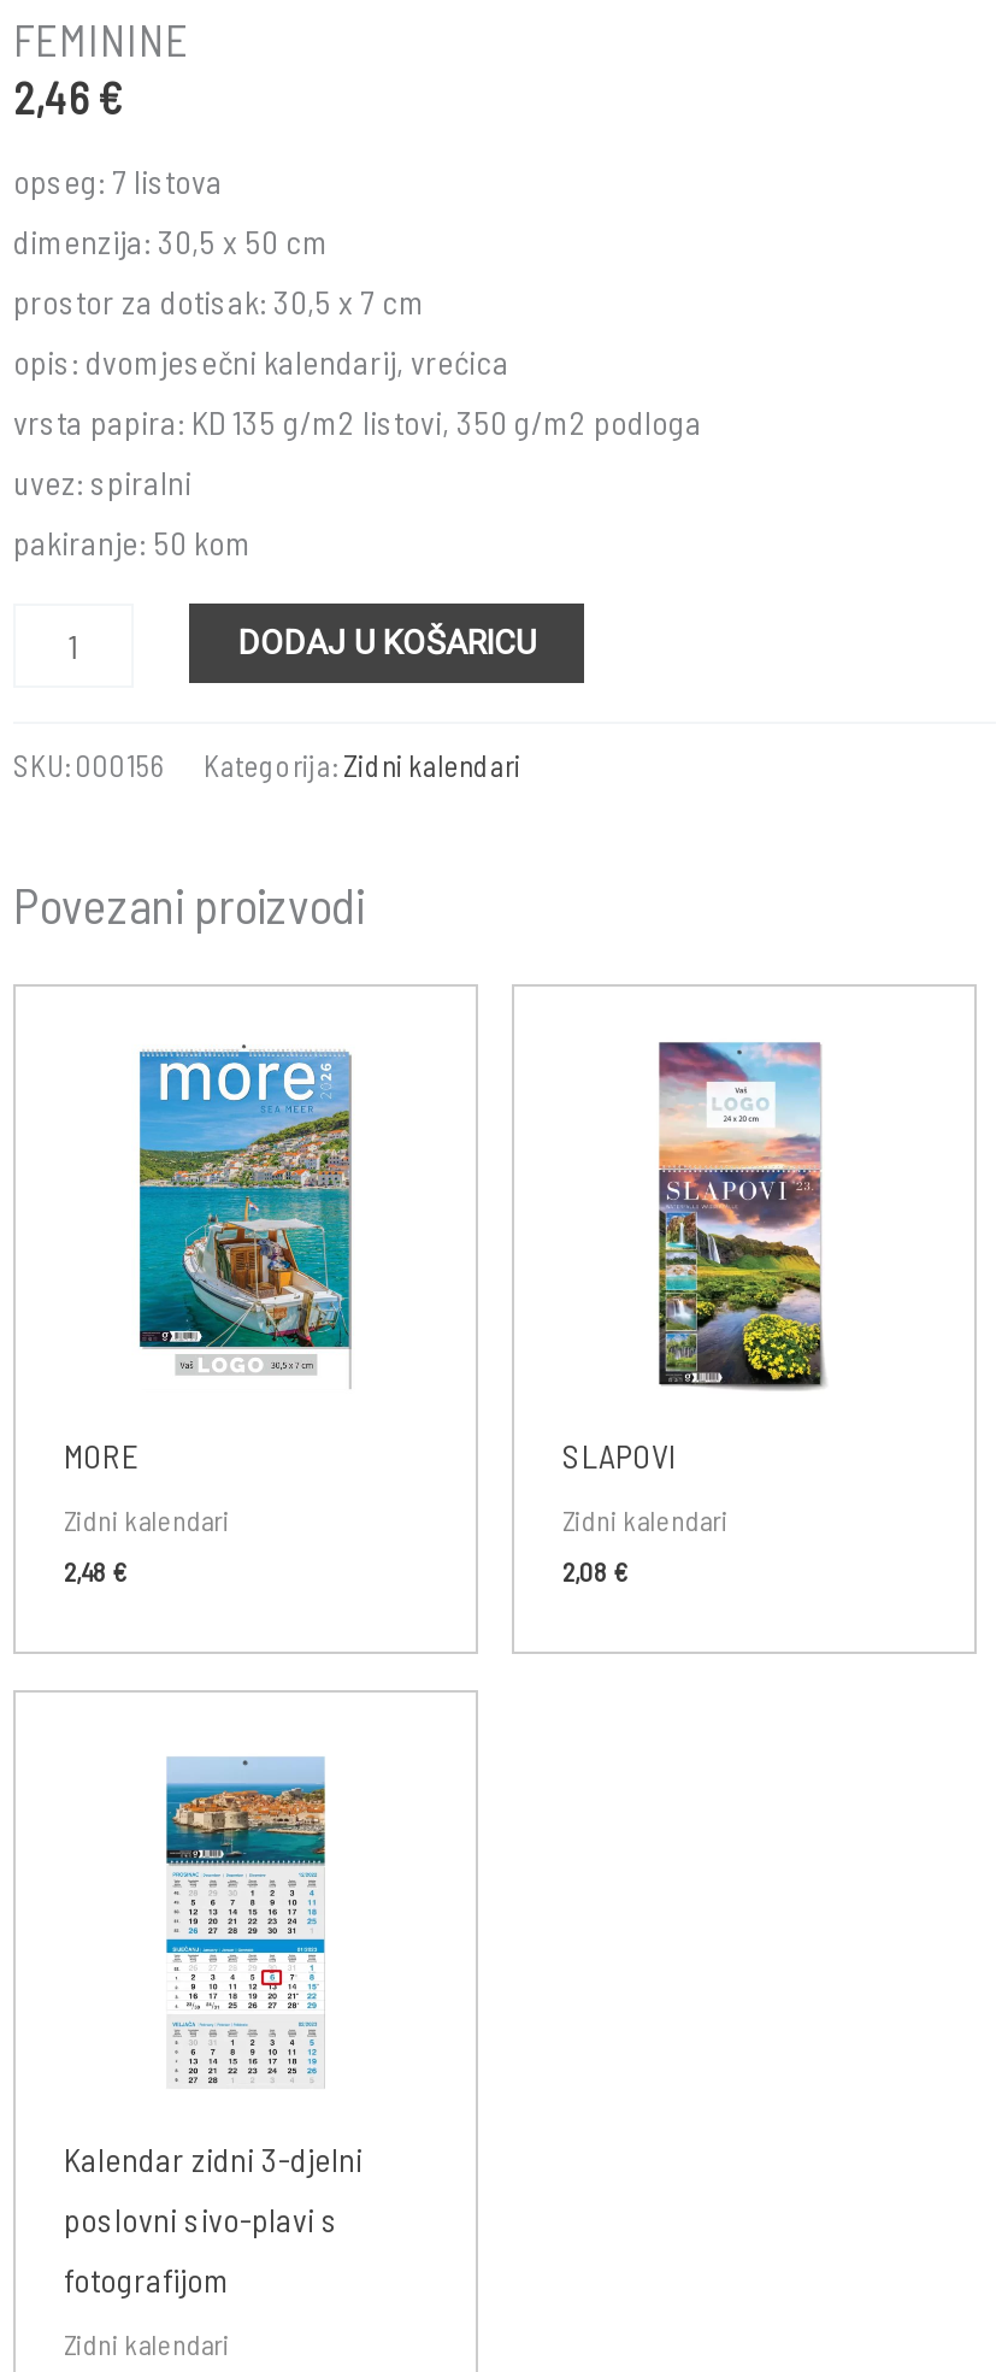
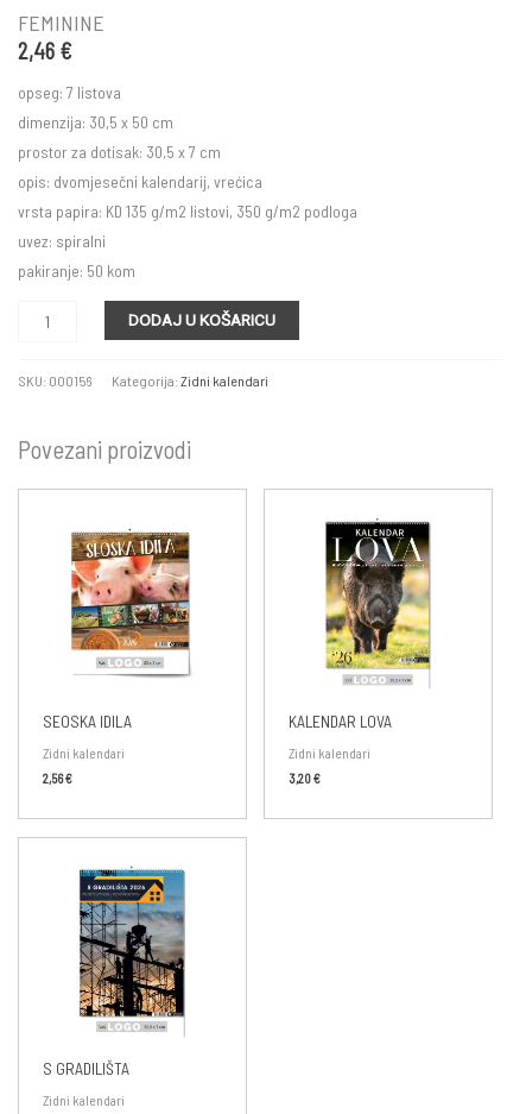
[64,1044,363,1475] [image] | MORE -> [43,521,191,731] [image] | SEOSKA IDILA
[562,1040,849,1475] [image] | SLAPOVI -> [289,517,431,731] [image] | KALENDAR LOVA
[64,1556,126,1587] 2,48 € -> [43,771,72,786] 2,56 €
[562,1556,627,1587] 2,08 € -> [289,771,321,786] 3,20 €
[138,1758,353,2083] [image] -> [78,868,186,990] [image]
[64,2139,363,2301] Kalendar zidni 3-djelni | poslovni sivo-plavi s | fotografijom -> [43,1059,129,1079] S GRADILIŠTA

